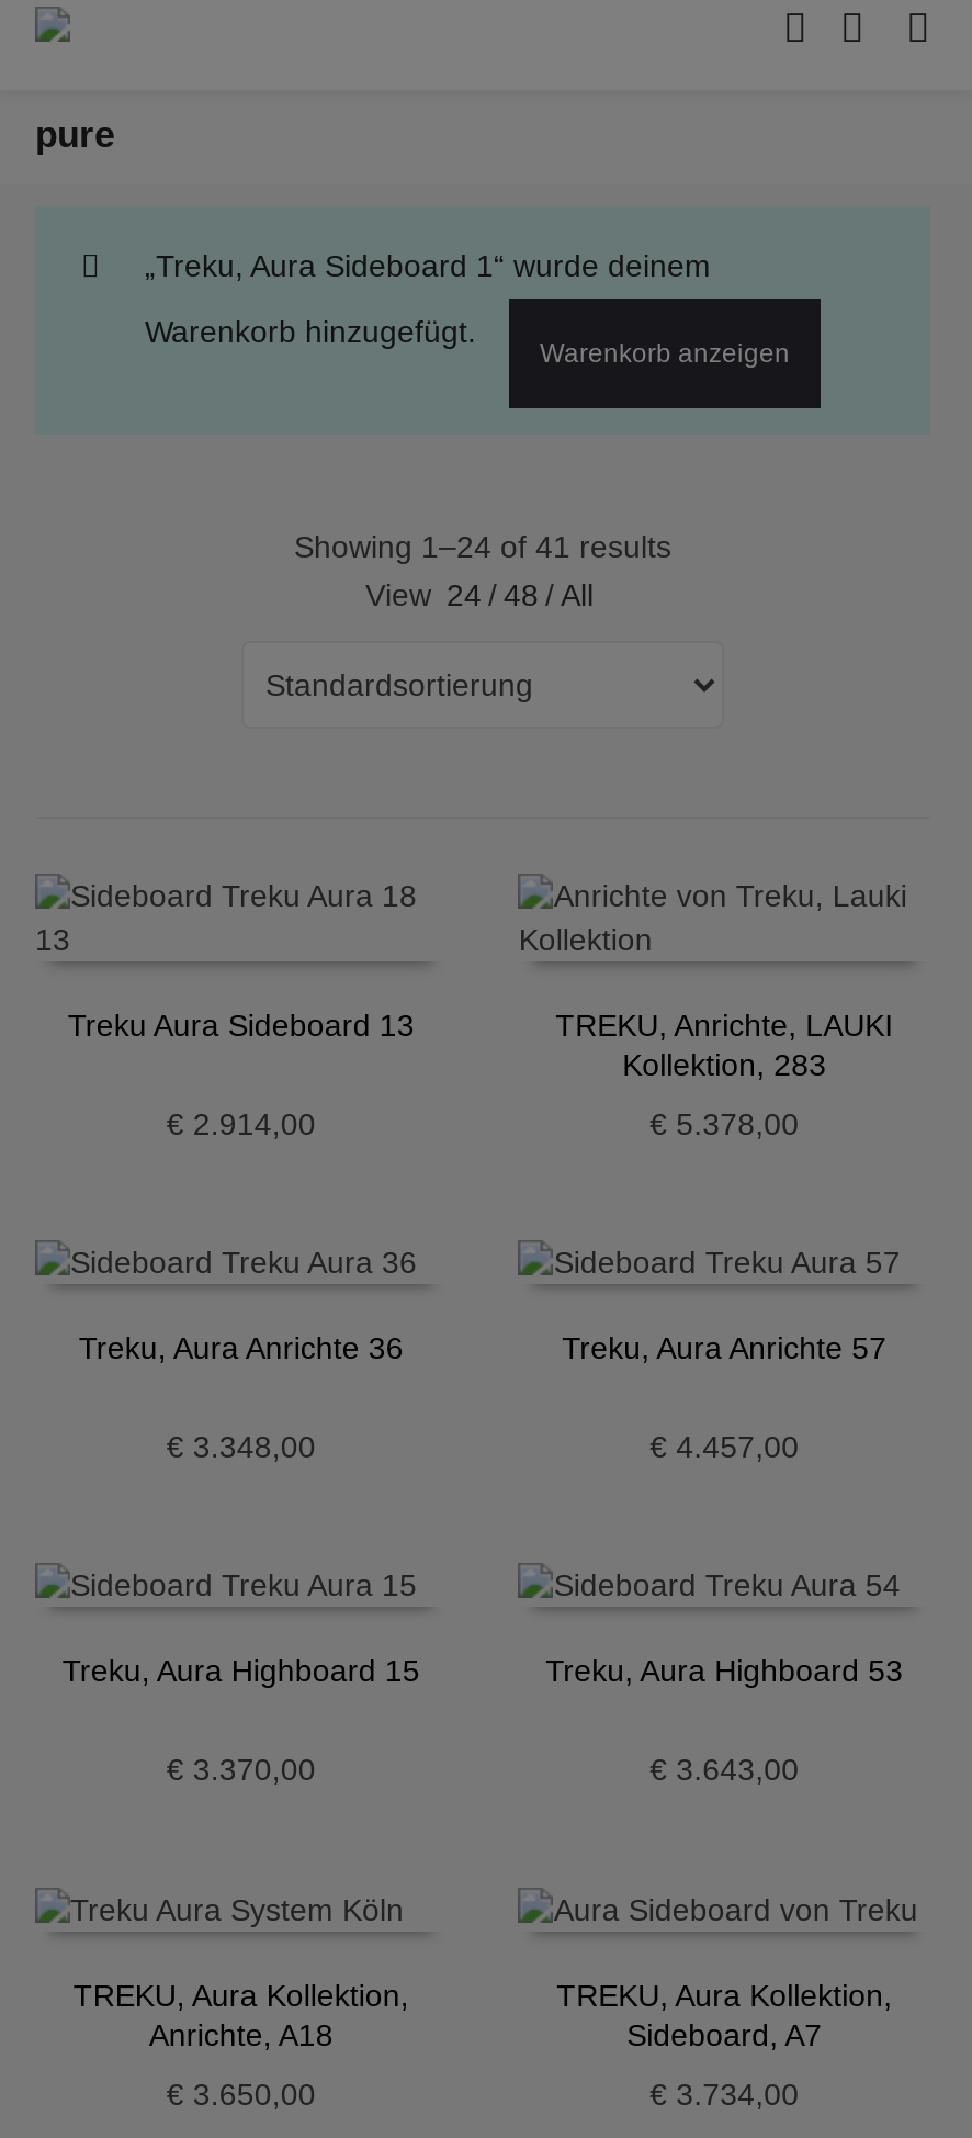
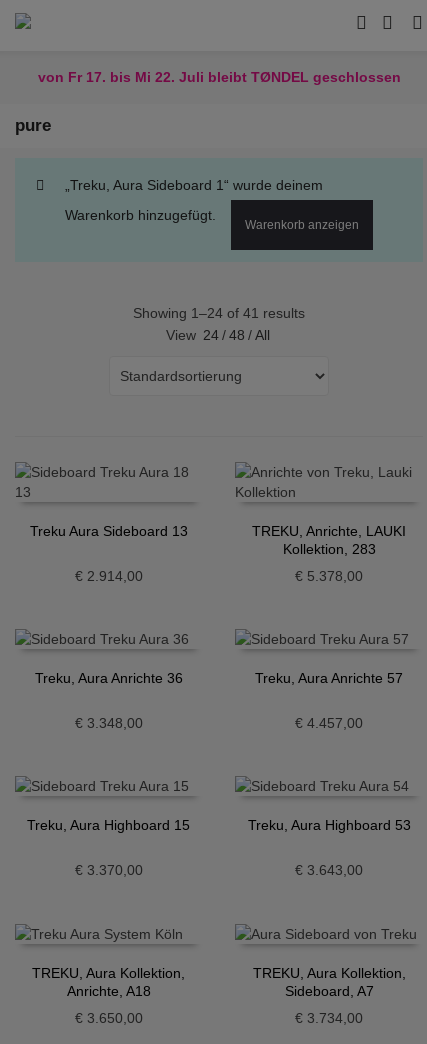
none -> [37,69,400,85] von Fr 17. bis Mi 22. Juli bleibt TØNDEL geschlossen

